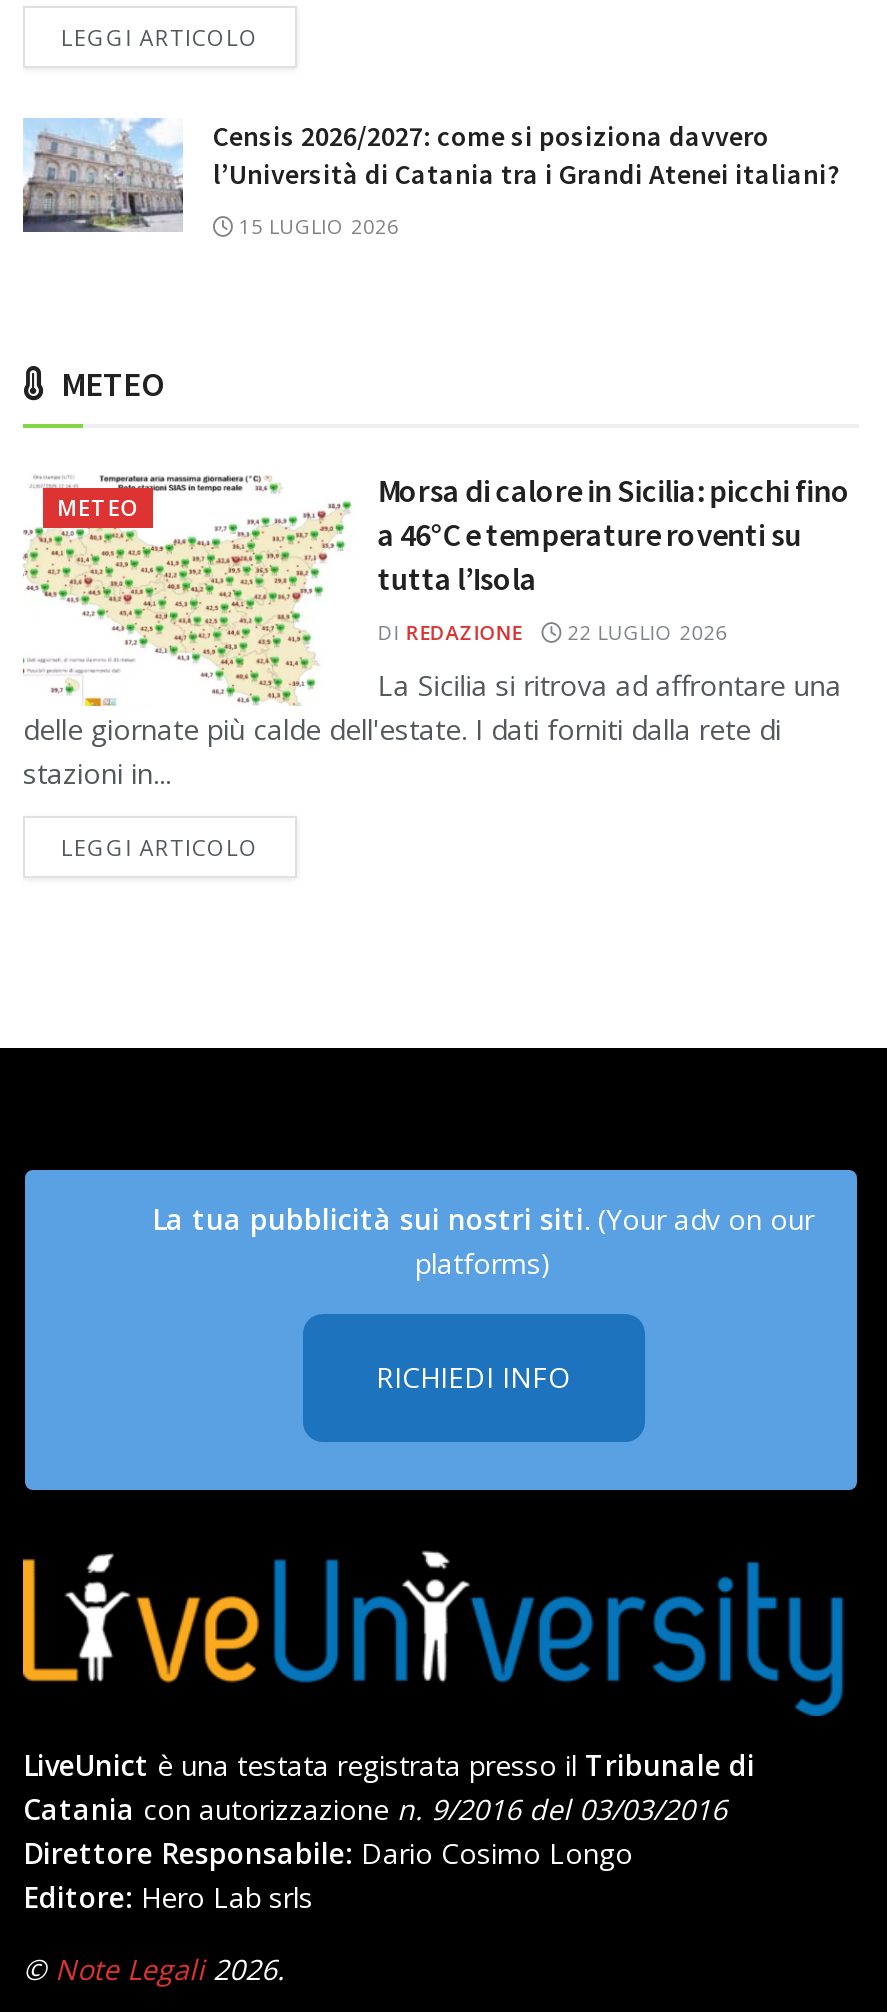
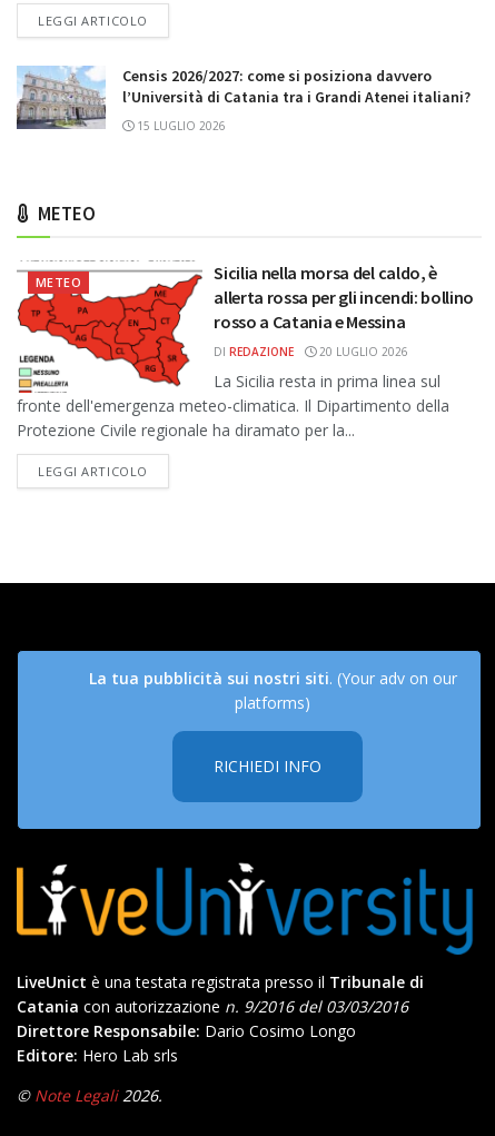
[23,474,841,791] [image] | La Sicilia si ritrova ad affrontare una | delle giornate più calde dell'estate. I dati forniti dalla rete di | stazioni in... -> [17,260,449,440] [image] | La Sicilia resta in prima linea sul | fronte dell'emergenza meteo-climatica. Il Dipartimento della | Protezione Civile regionale ha diramato per la...
[377,469,850,597] Morsa di calore in Sicilia: picchi fino | a 46°C e temperature roventi su | tutta l’Isola -> [214,261,474,332] Sicilia nella morsa del caldo, è | allerta rossa per gli incendi: bollino | rosso a Catania e Messina
[377,617,727,645] DI REDAZIONE 22 LUGLIO 2026 -> [214,343,408,359] DI REDAZIONE 20 LUGLIO 2026

